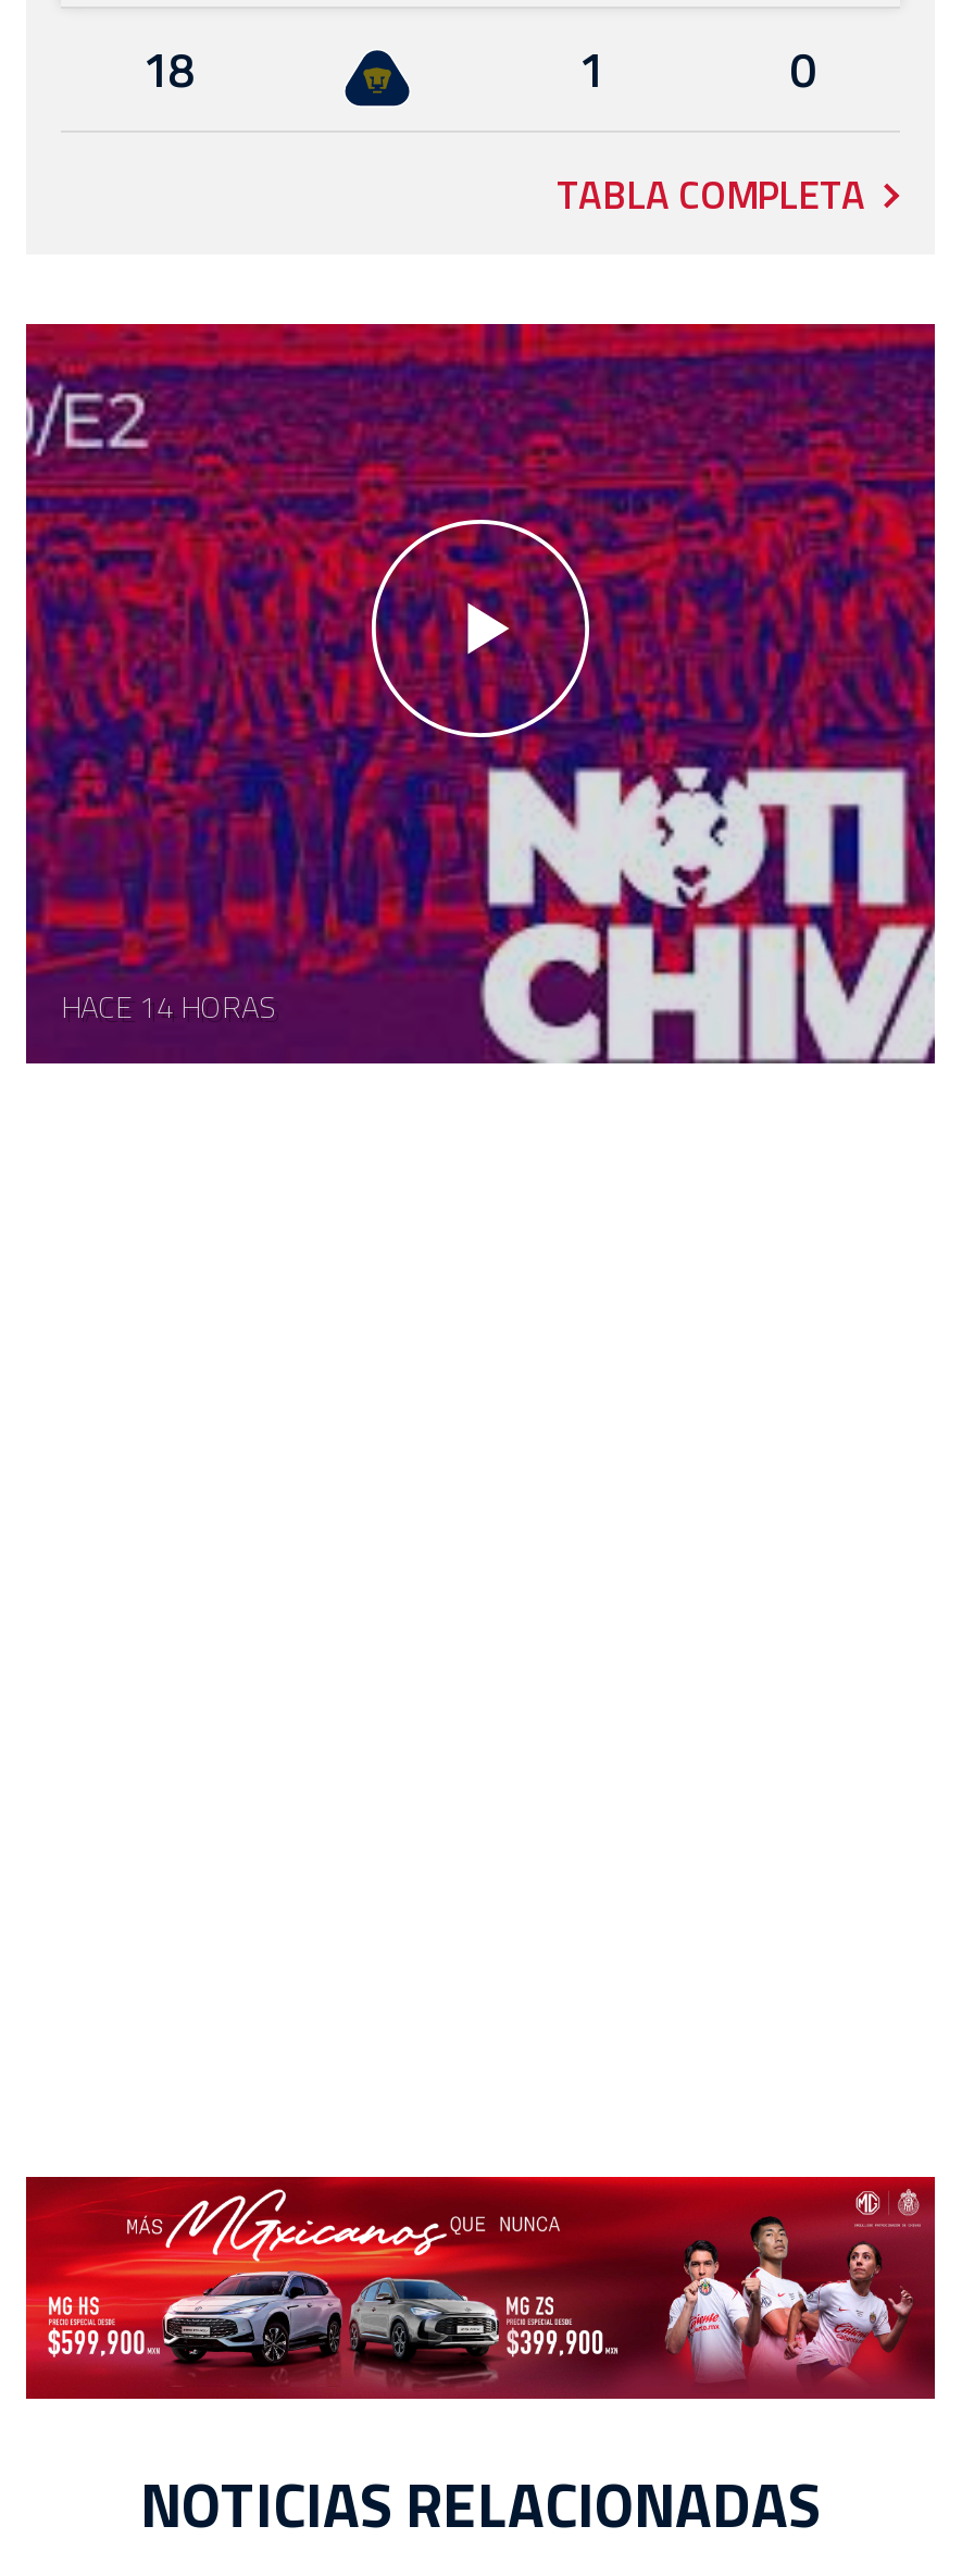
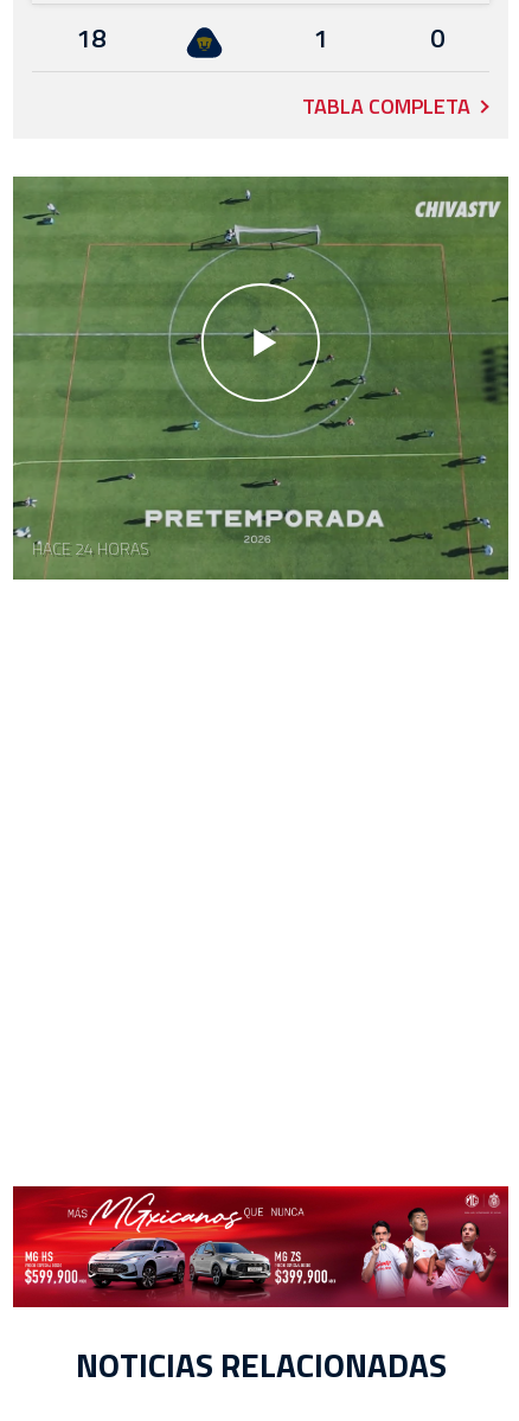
[24,322,937,1066] [image] | HACE 14 HORAS -> [12,175,510,581] [image] | HACE 24 HORAS

